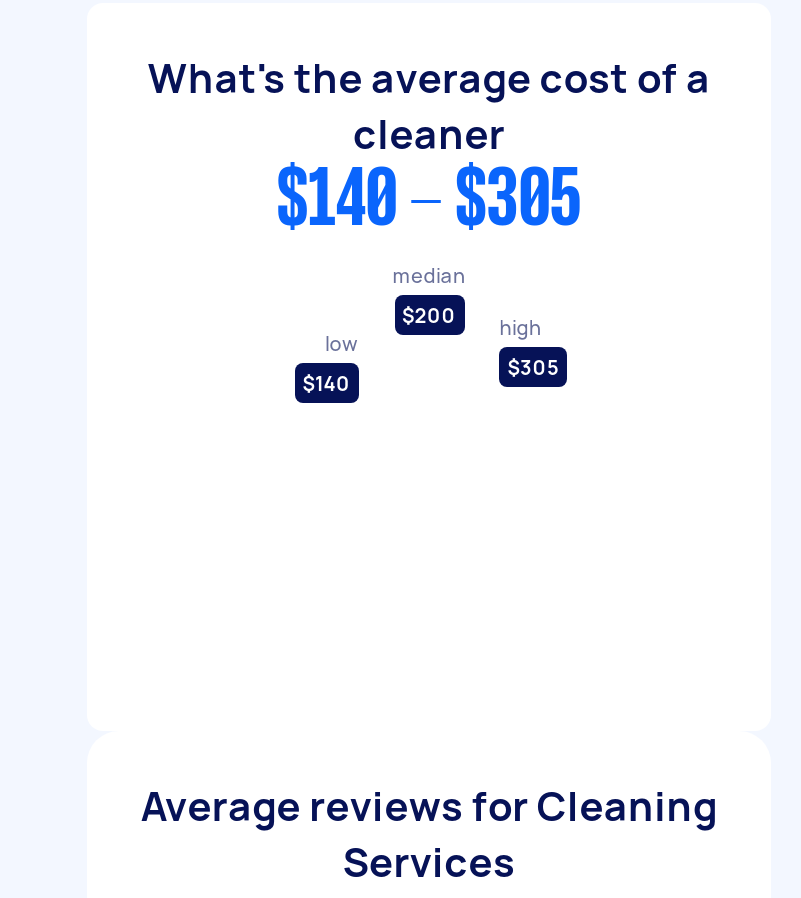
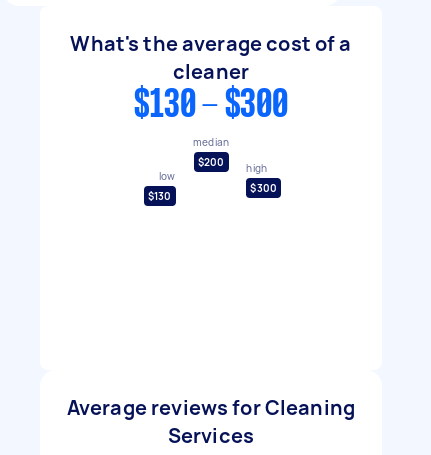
[277,167,581,239] $140 - $305 -> [134,88,288,124] $130 - $300
[508,354,560,382] $305 -> [250,181,277,195] $300
[302,369,350,397] $140 -> [148,189,172,203] $130

